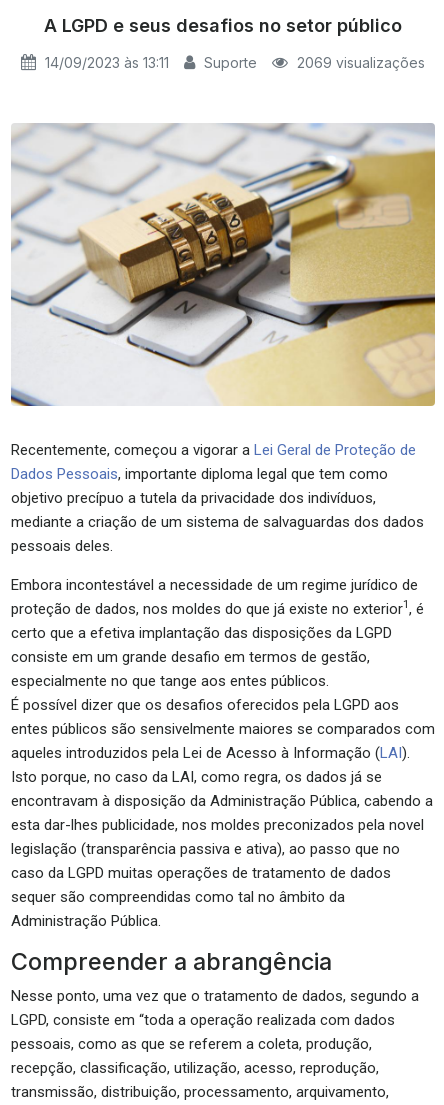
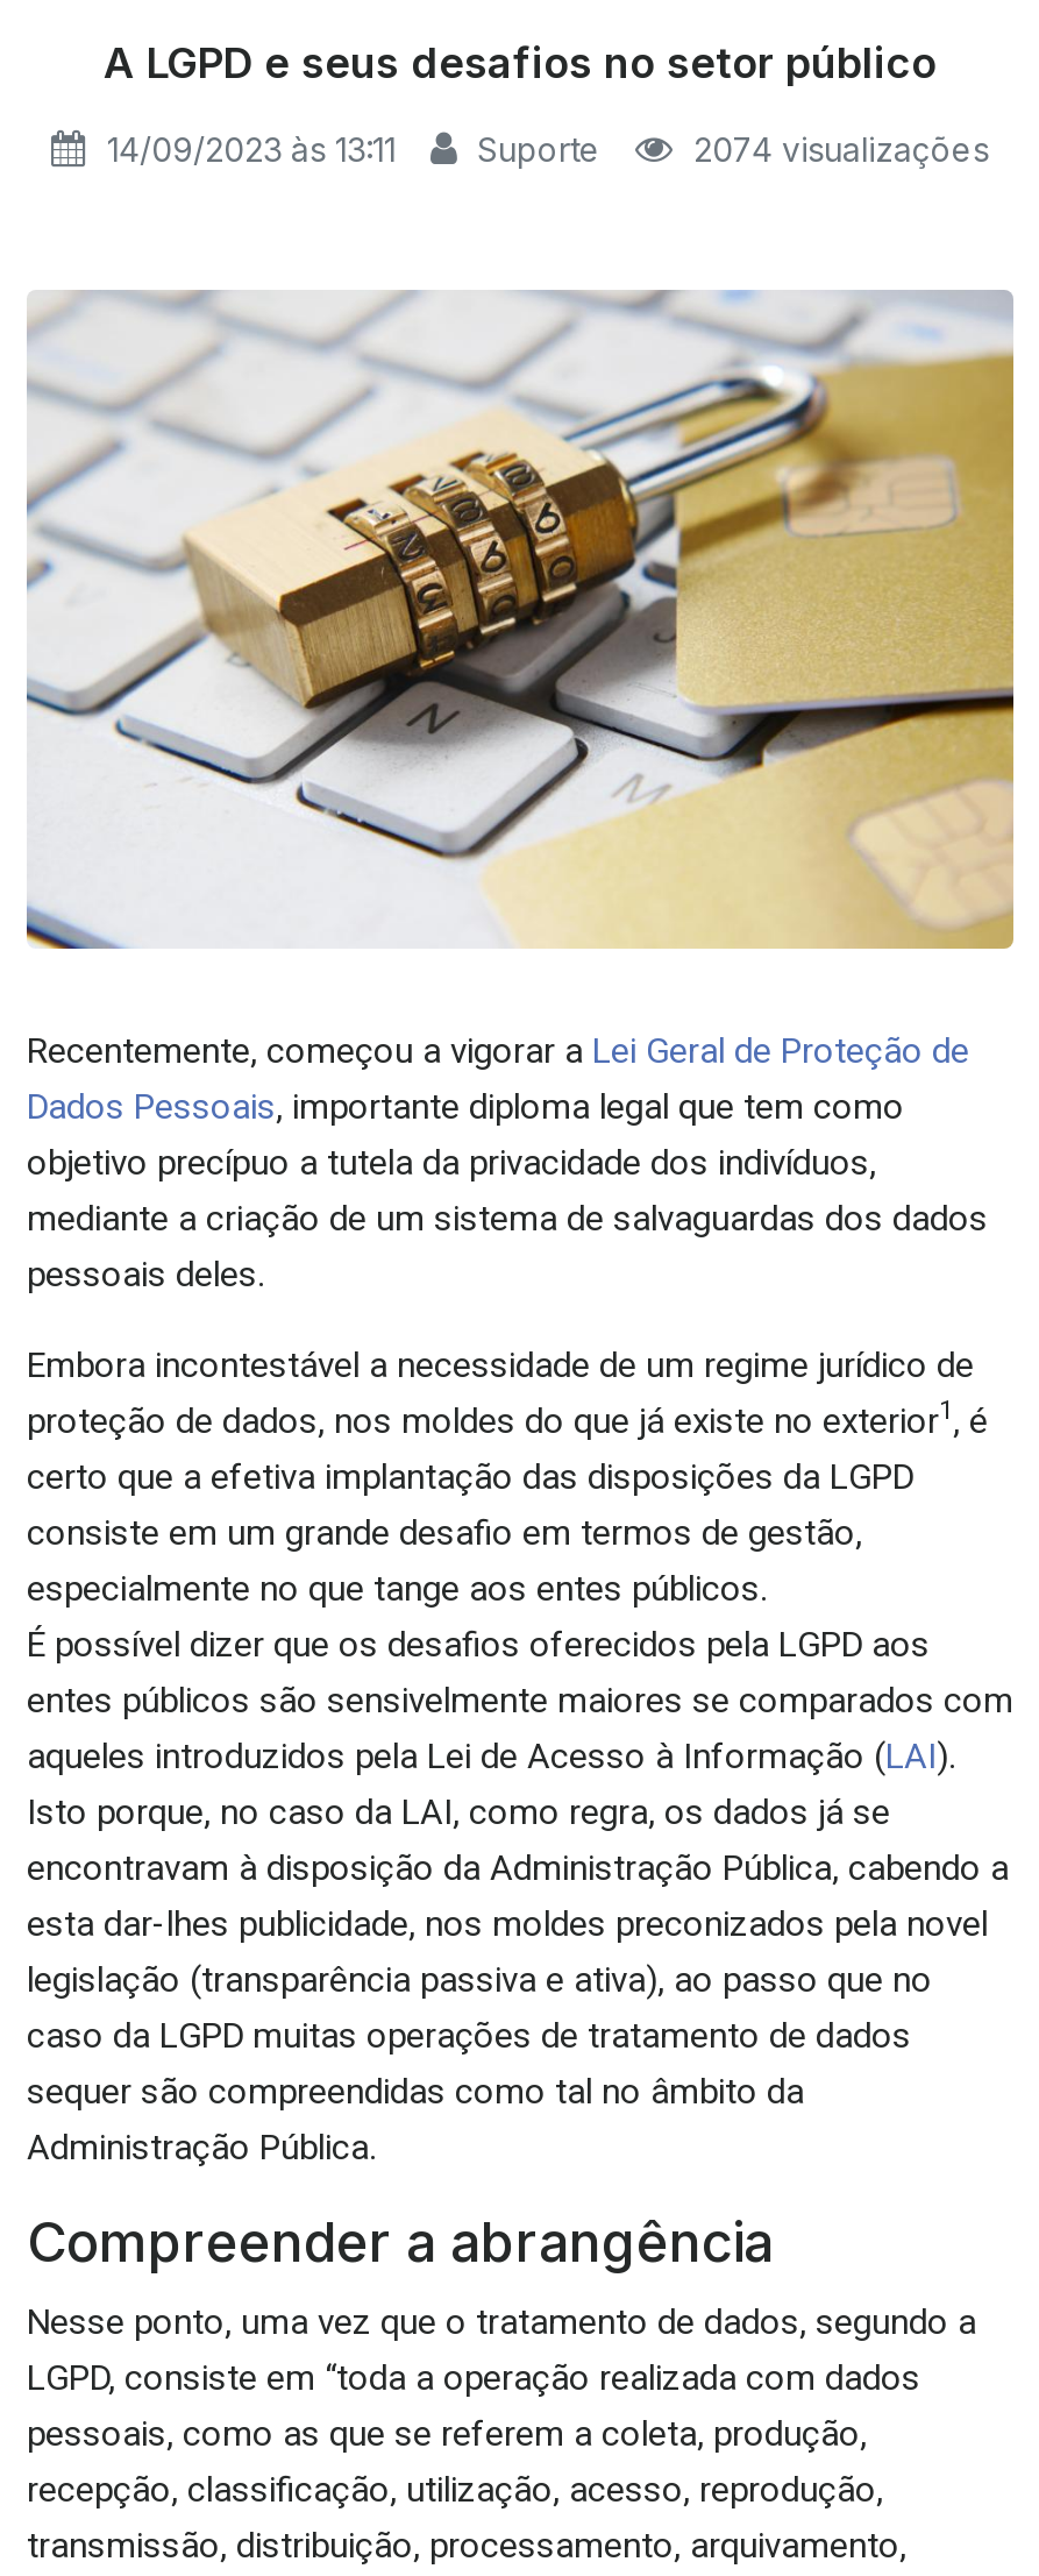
[293,54,425,71] 2069 visualizações -> [684,129,989,169] 2074 visualizações

